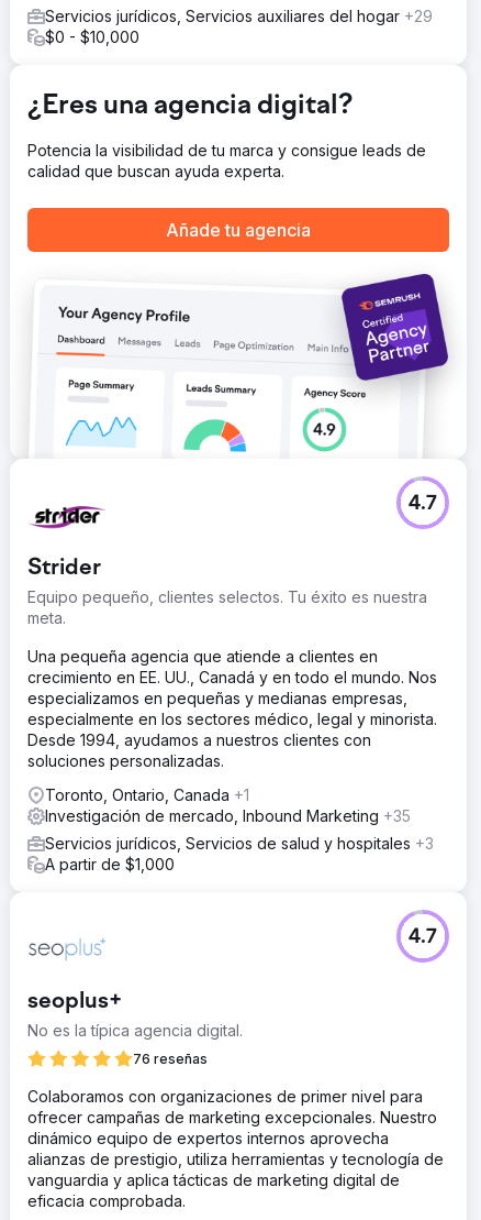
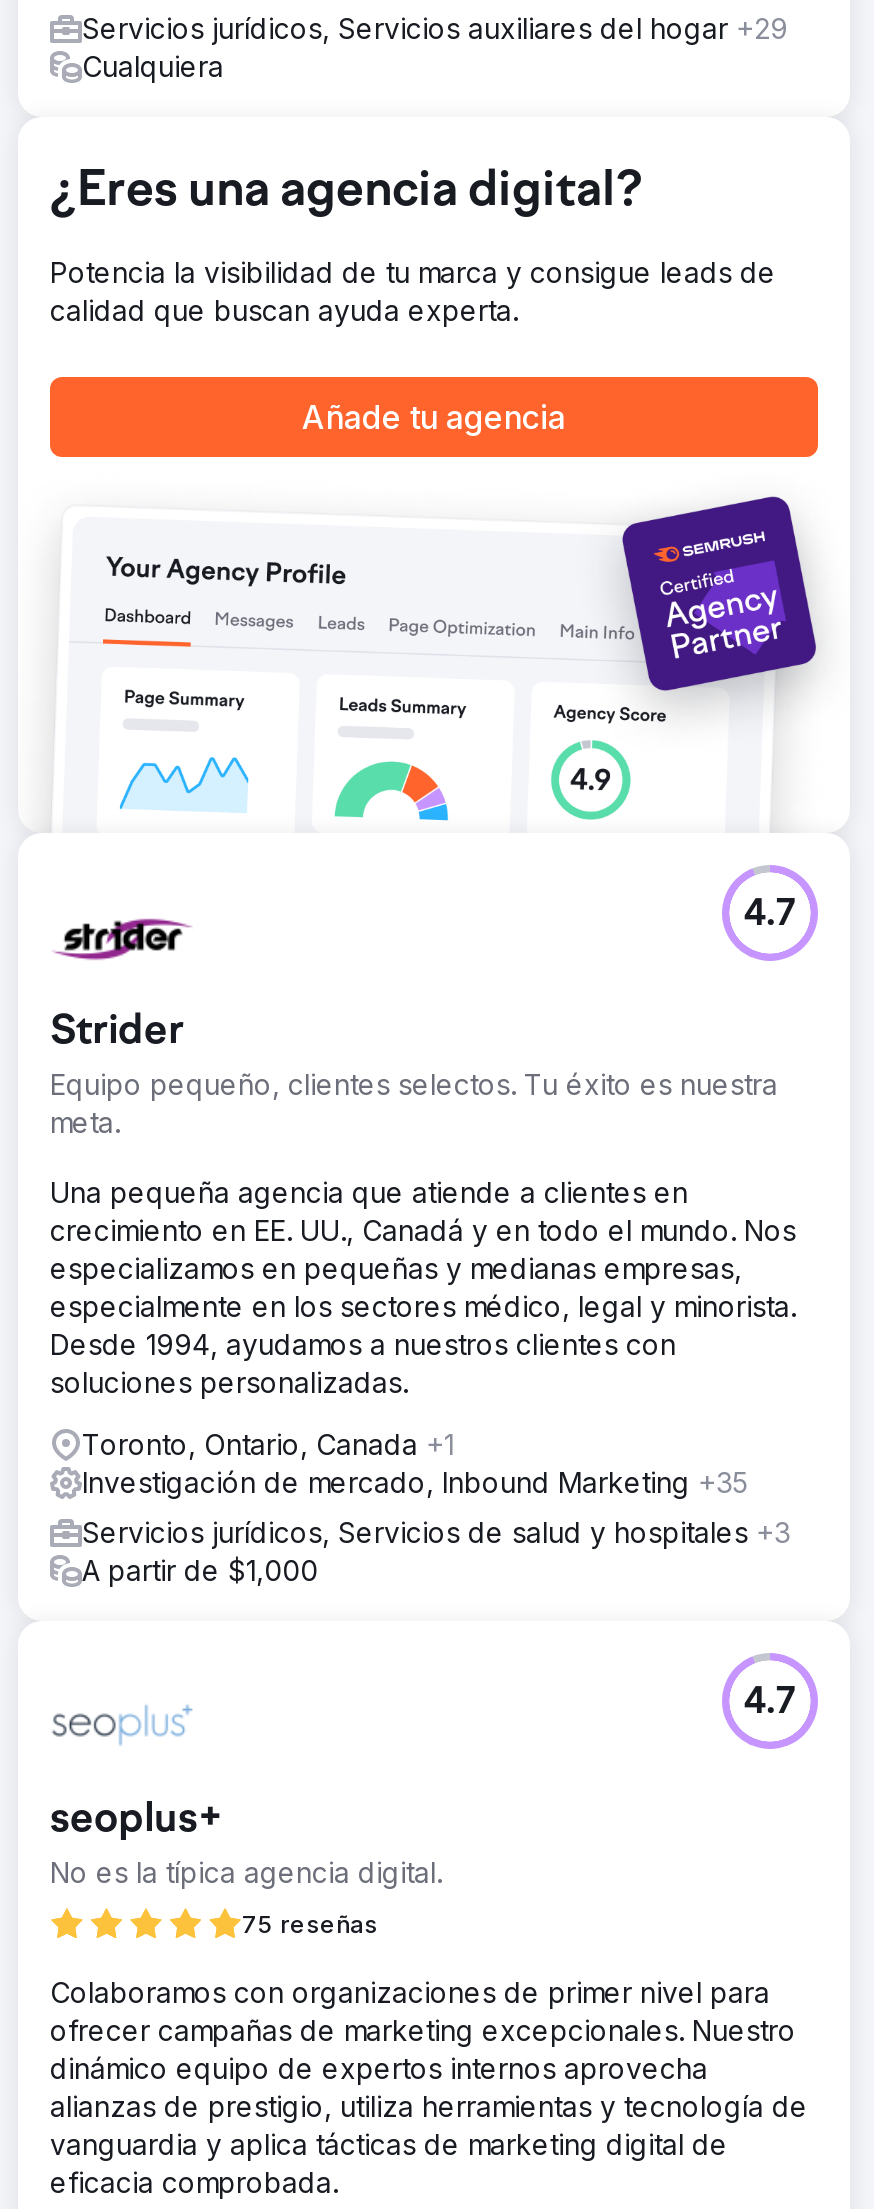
[45,28,139,46] $0 - $10,000 -> [82,49,224,83] Cualquiera
[133,1050,208,1067] 76 reseñas -> [242,1908,378,1938] 75 reseñas

